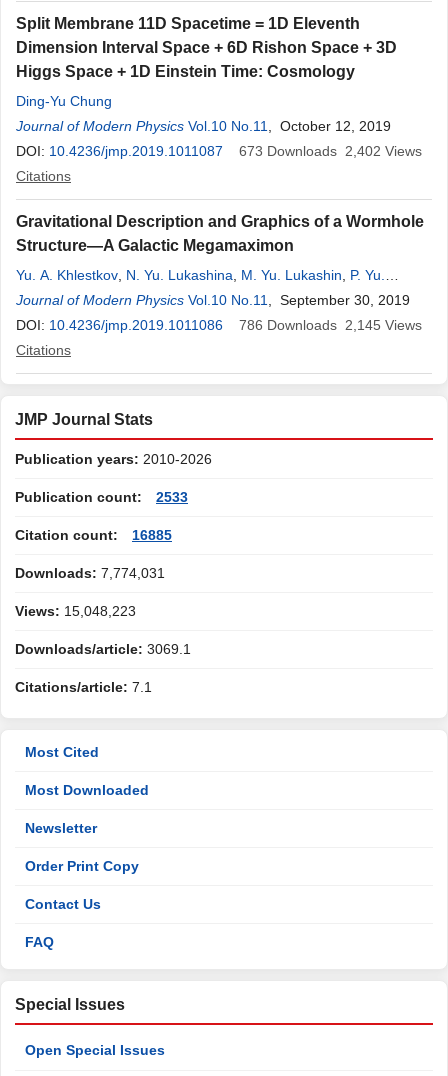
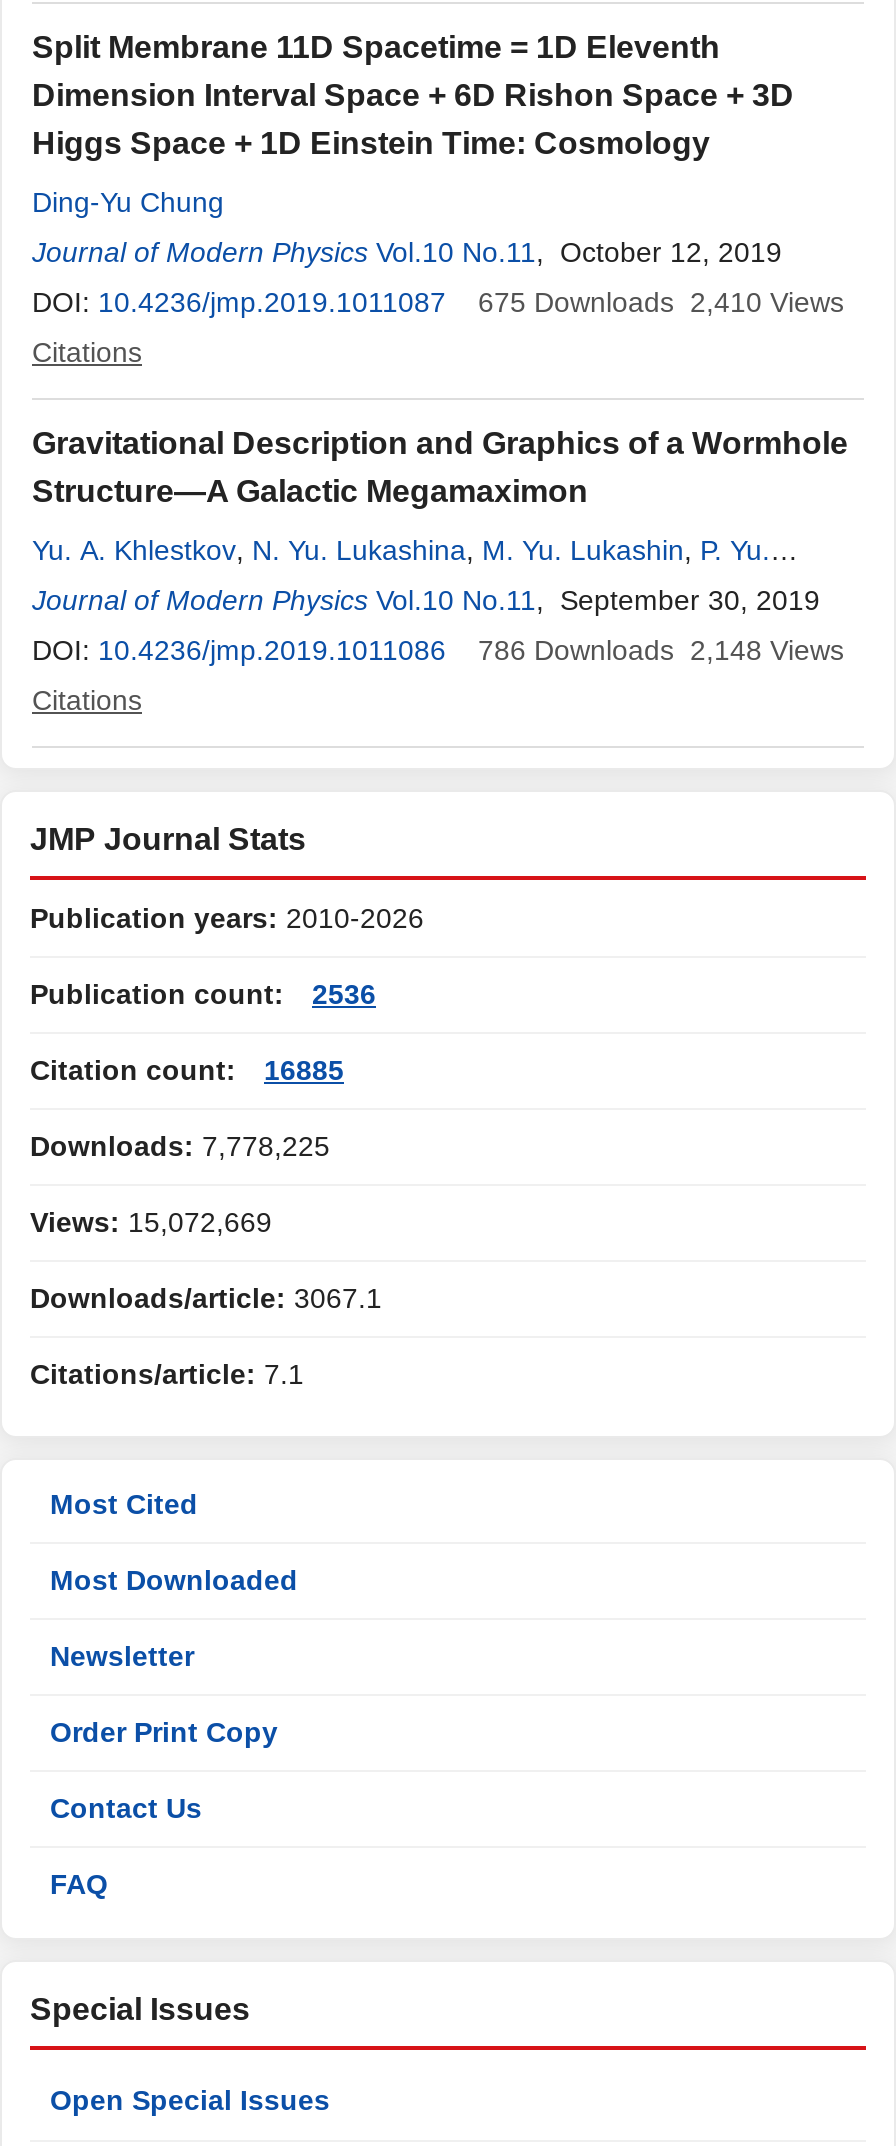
[239,143,422,159] 673 Downloads 2,402 Views -> [478,286,844,318] 675 Downloads 2,410 Views
[239,317,422,333] 786 Downloads 2,145 Views -> [478,634,844,666] 786 Downloads 2,148 Views
[15,489,188,505] Publication count: 2533 -> [30,978,376,1010] Publication count: 2536
[15,565,165,581] Downloads: 7,774,031 -> [30,1130,330,1162] Downloads: 7,778,225
[15,603,136,619] Views: 15,048,223 -> [30,1206,272,1238] Views: 15,072,669
[15,641,191,657] Downloads/article: 3069.1 -> [30,1282,382,1314] Downloads/article: 3067.1

